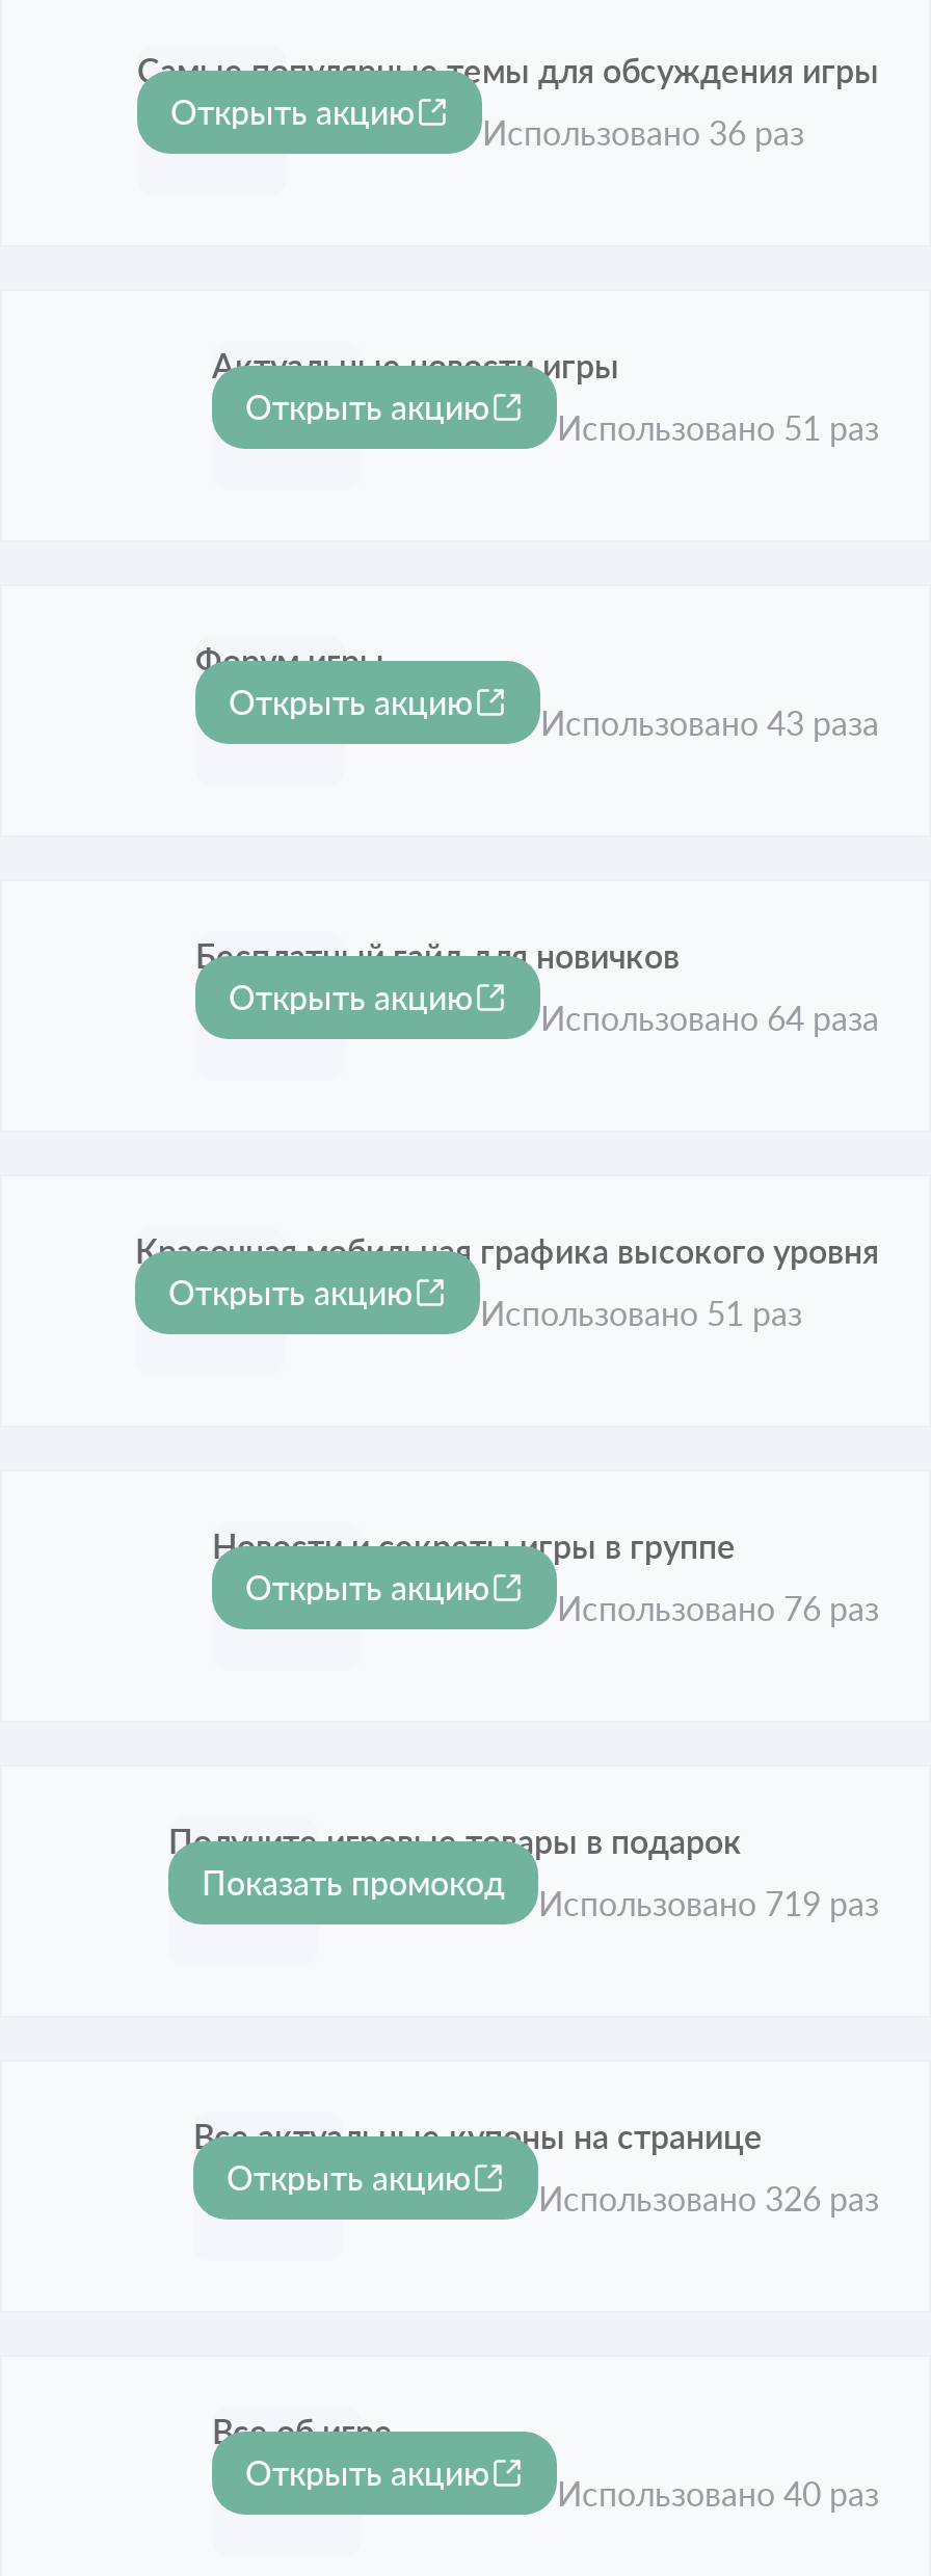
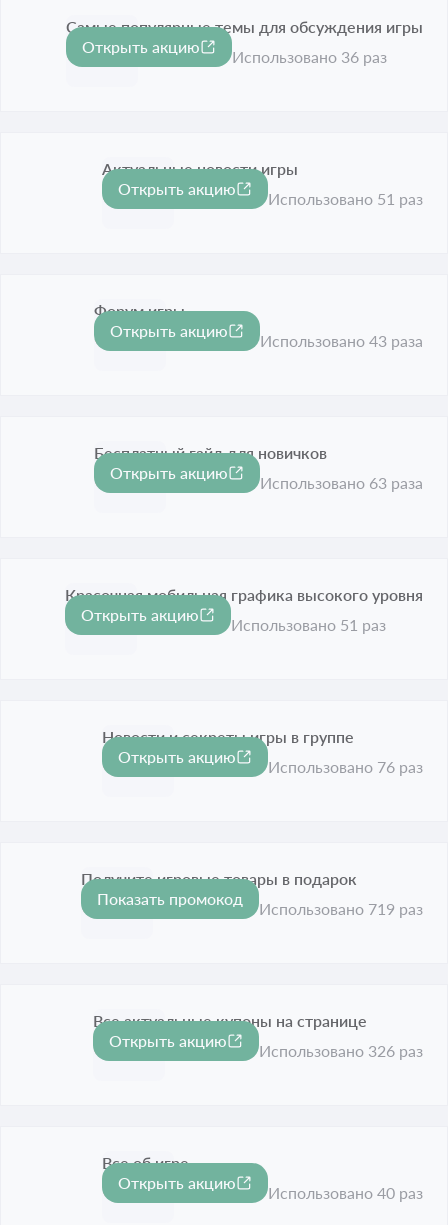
[540,998,879,1037] Использовано 64 раза -> [260,473,423,492] Использовано 63 раза

